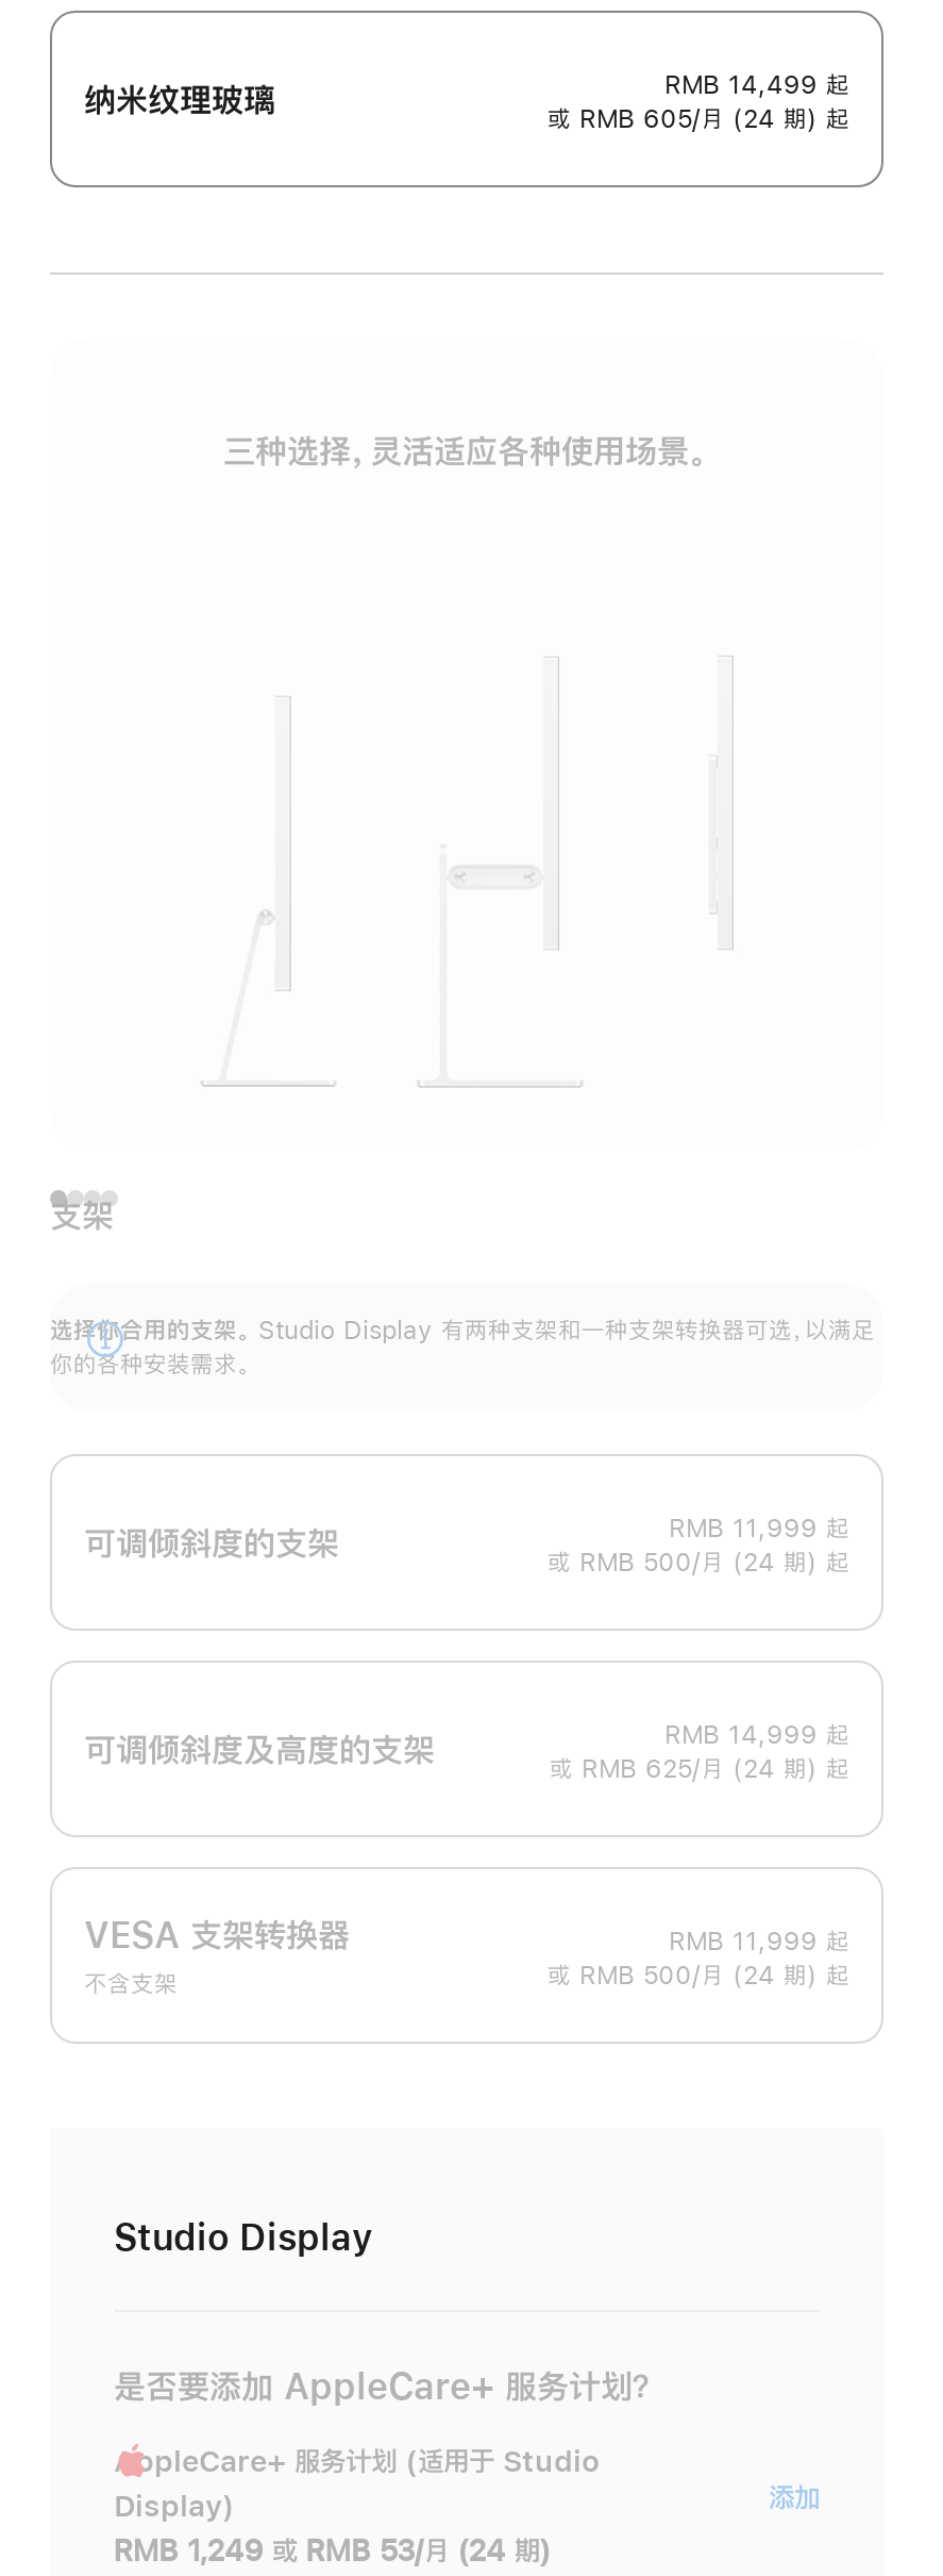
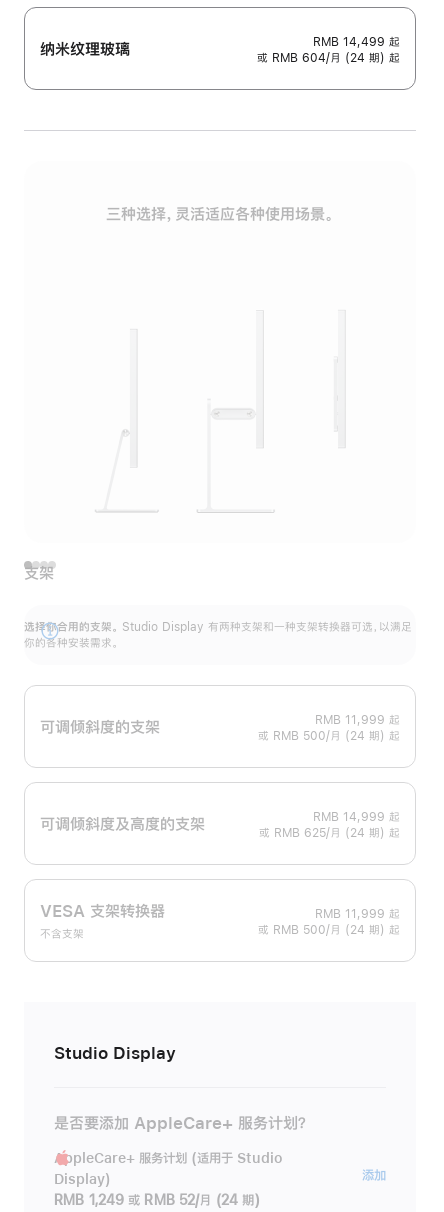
[548,107,849,132] 或 RMB 605/月 (24 期) 起 -> [257,52,400,64] 或 RMB 604/月 (24 期) 起
[114,2536,551,2566] RMB 1,249 或 RMB 53/月 (24 期) -> [54,1193,260,1207] RMB 1,249 或 RMB 52/月 (24 期)

